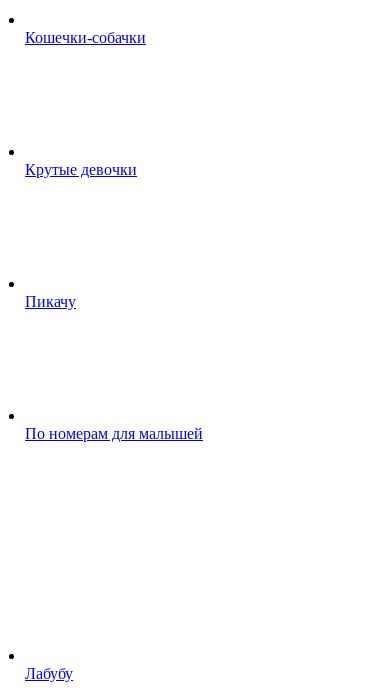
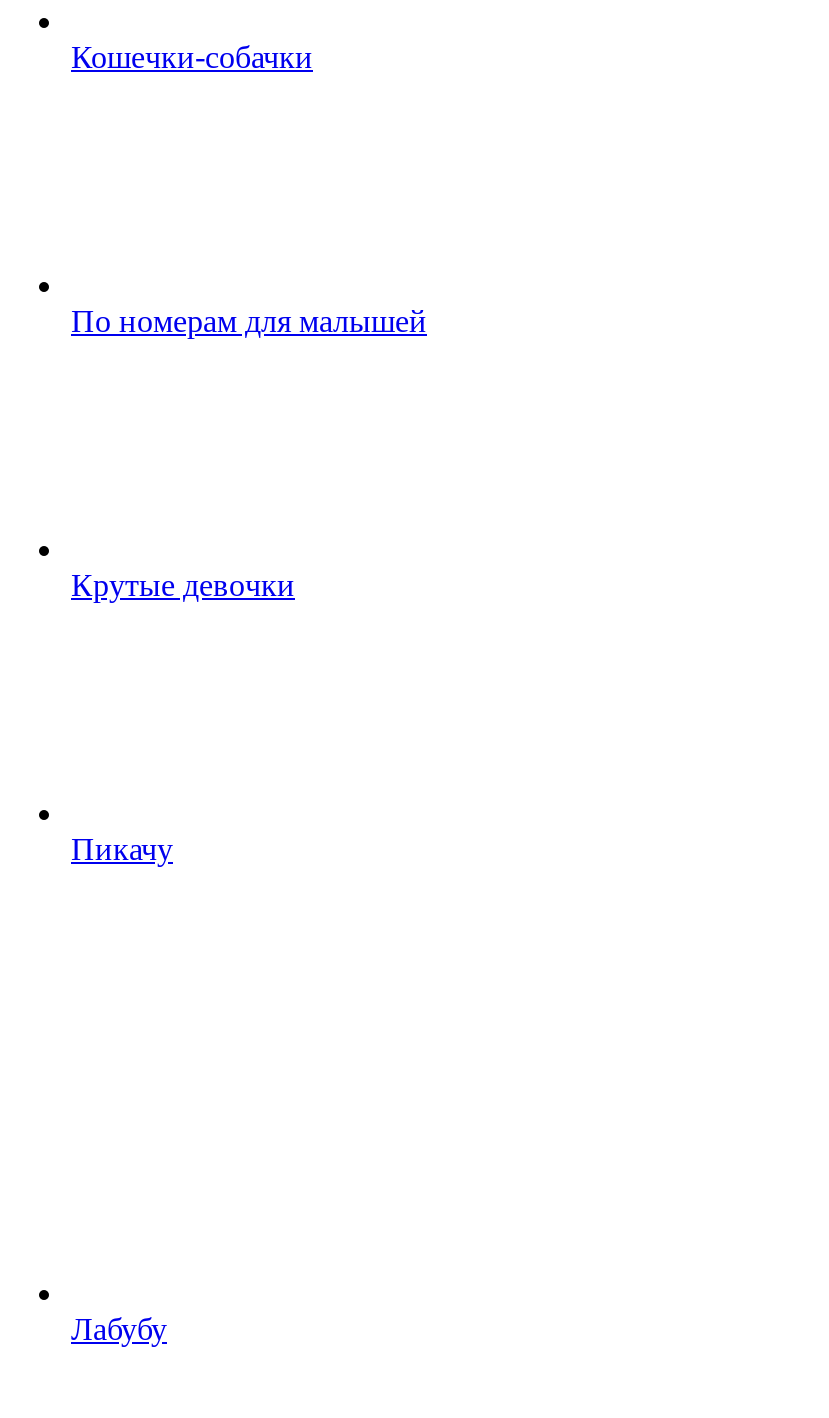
moved [25,161,137,310] -> [71,569,295,867]: Крутые девочки | Пикачу
moved [25,425,203,442] -> [71,305,427,339]: По номерам для малышей

